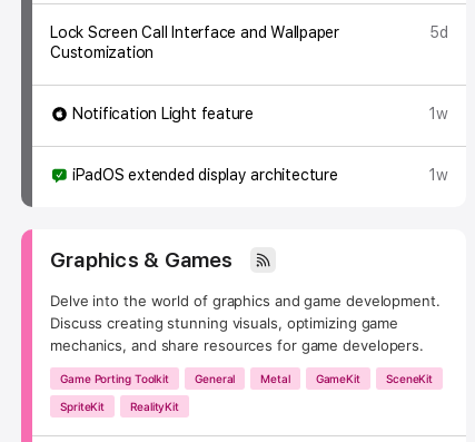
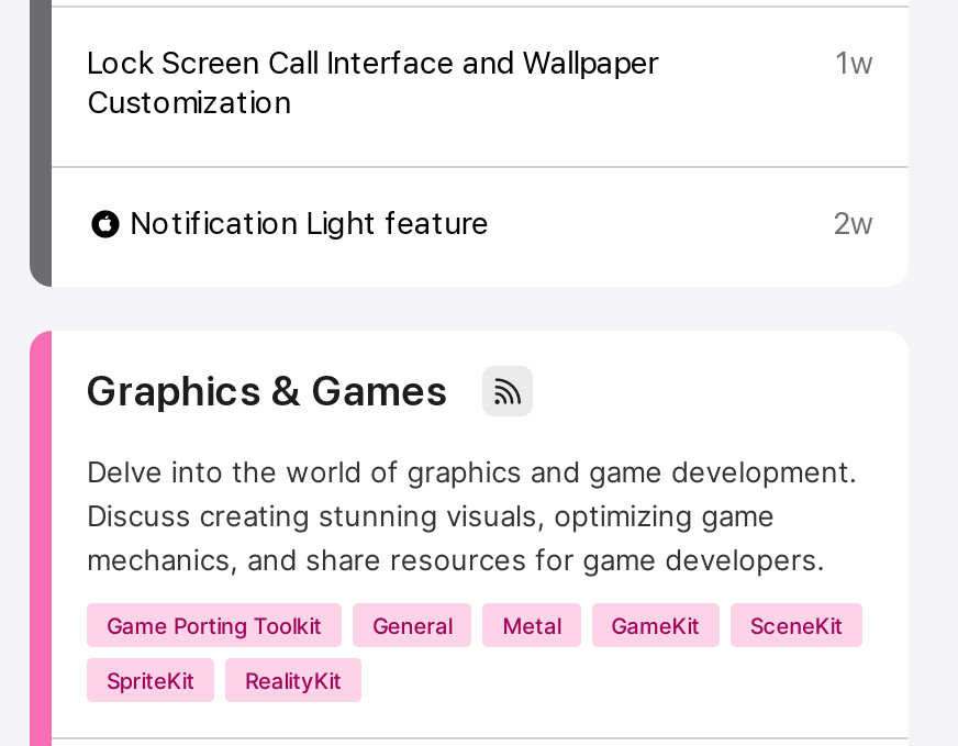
[430,23,448,41] 5d -> [835,45,873,80] 1w
[72,105,448,184] 1w | iPadOS extended display architecture | 1w -> [833,205,873,241] 2w

